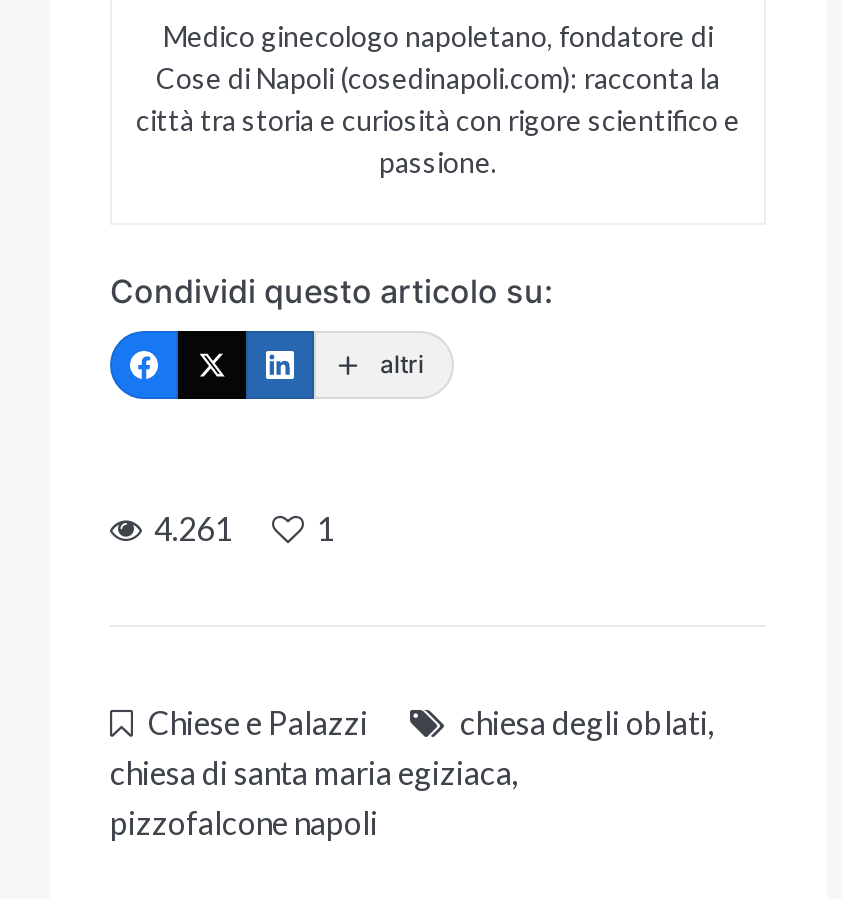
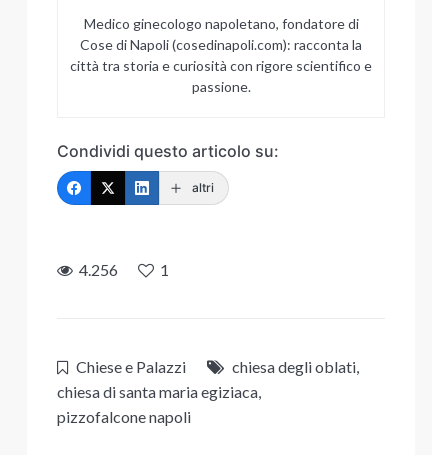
[154,508,232,546] 4.261 -> [79,260,118,279] 4.256

